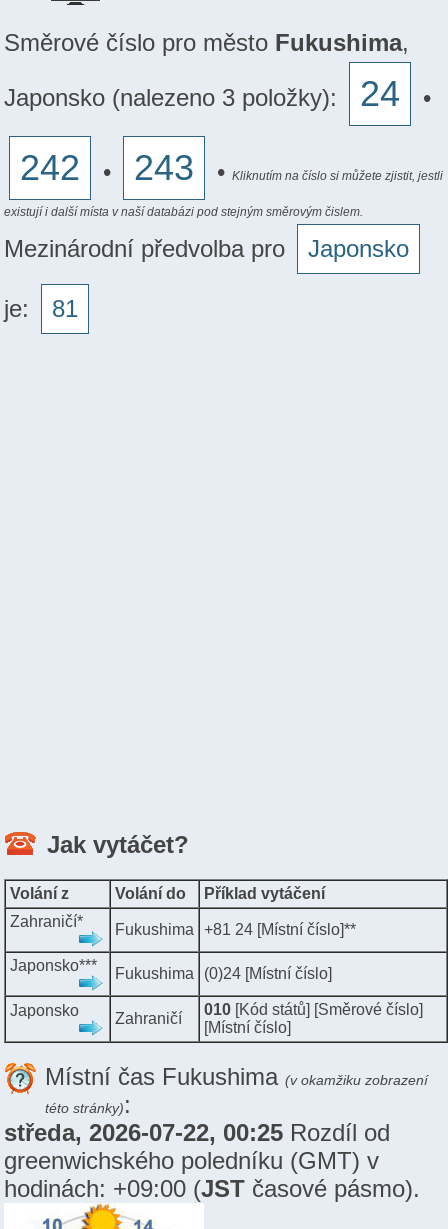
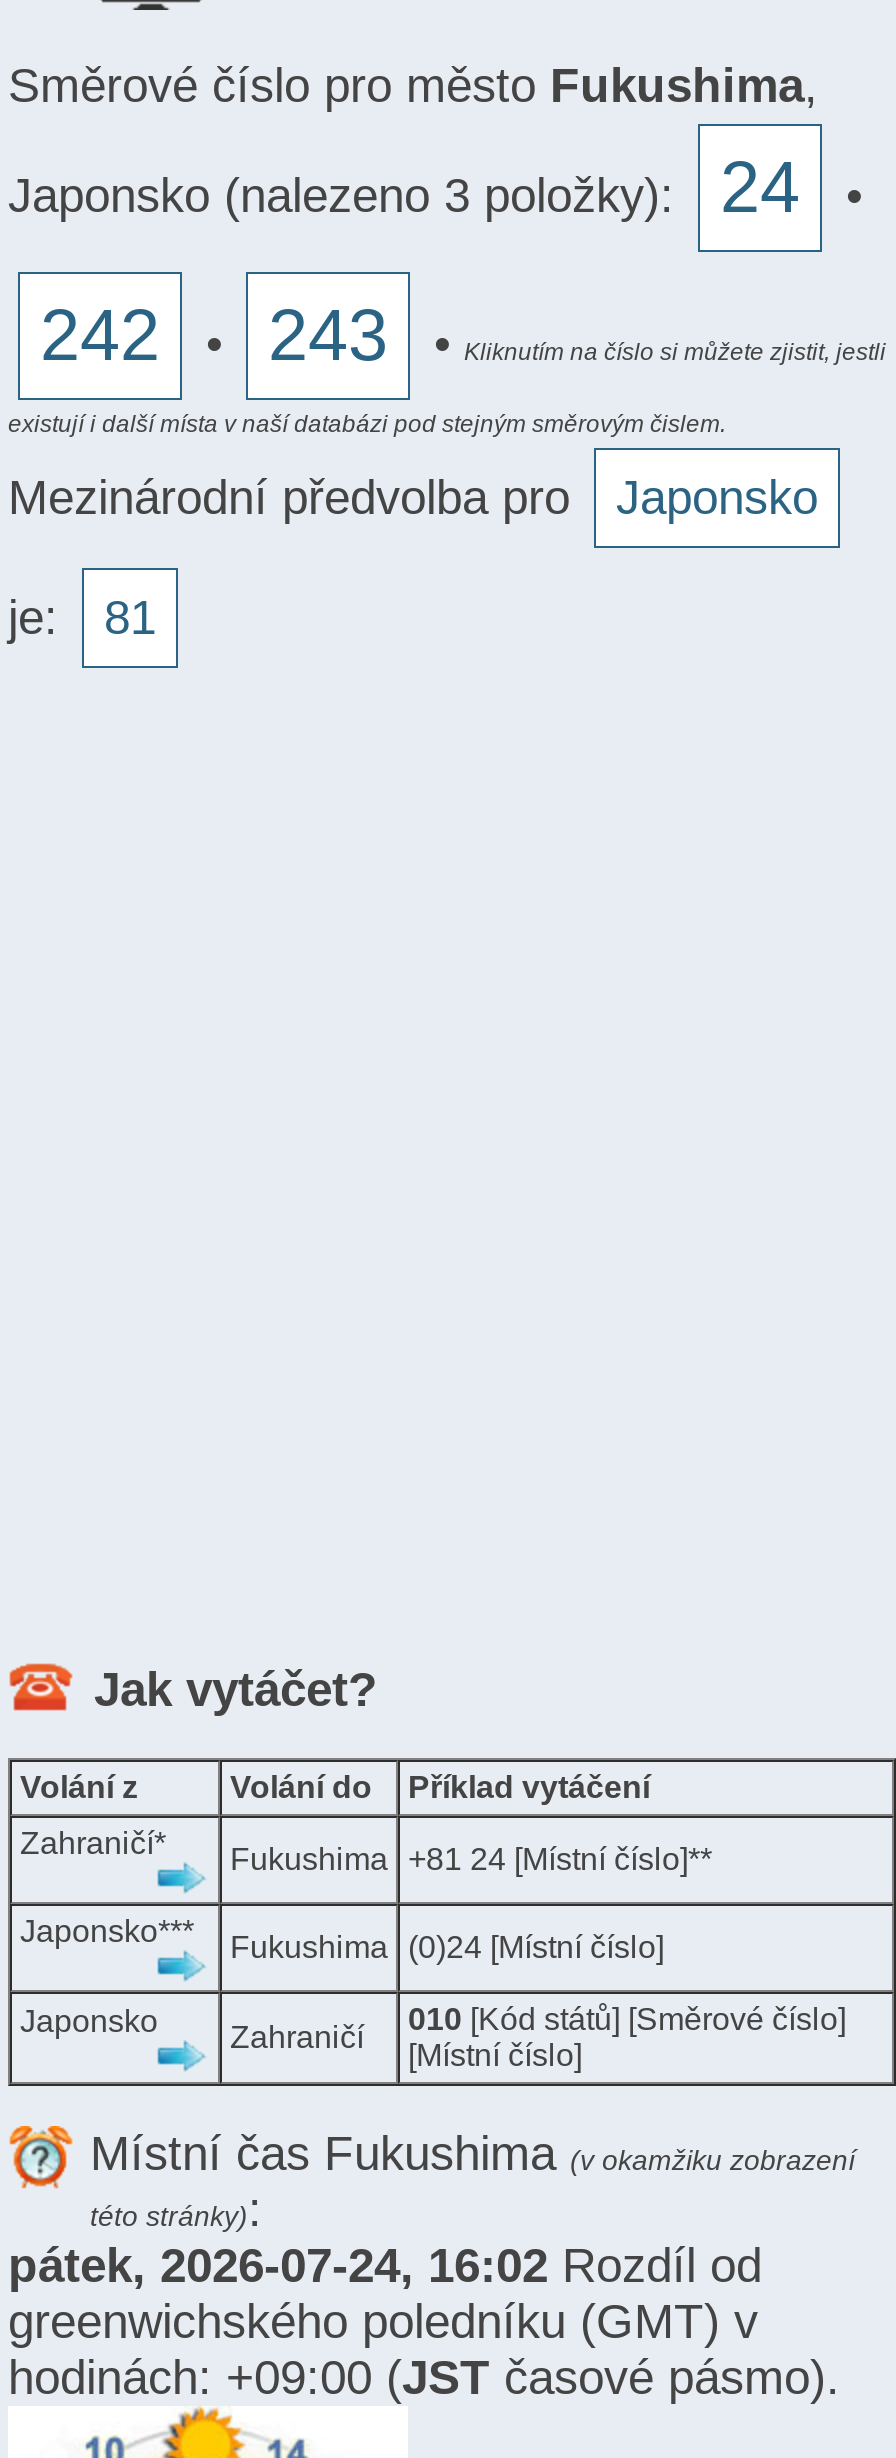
[4,1119,390,1146] středa, 2026-07-22, 00:25 Rozdíl od -> [8,2237,762,2291] pátek, 2026-07-24, 16:02 Rozdíl od

